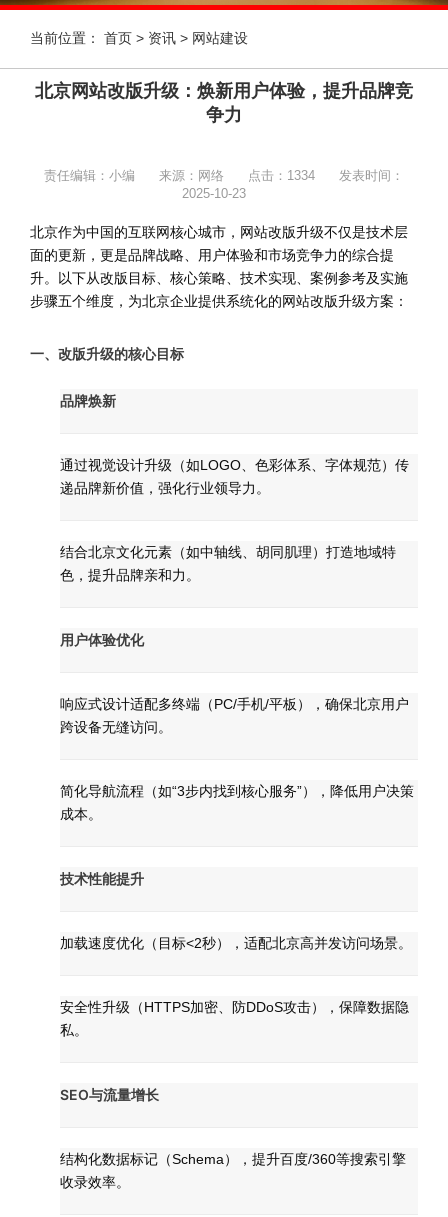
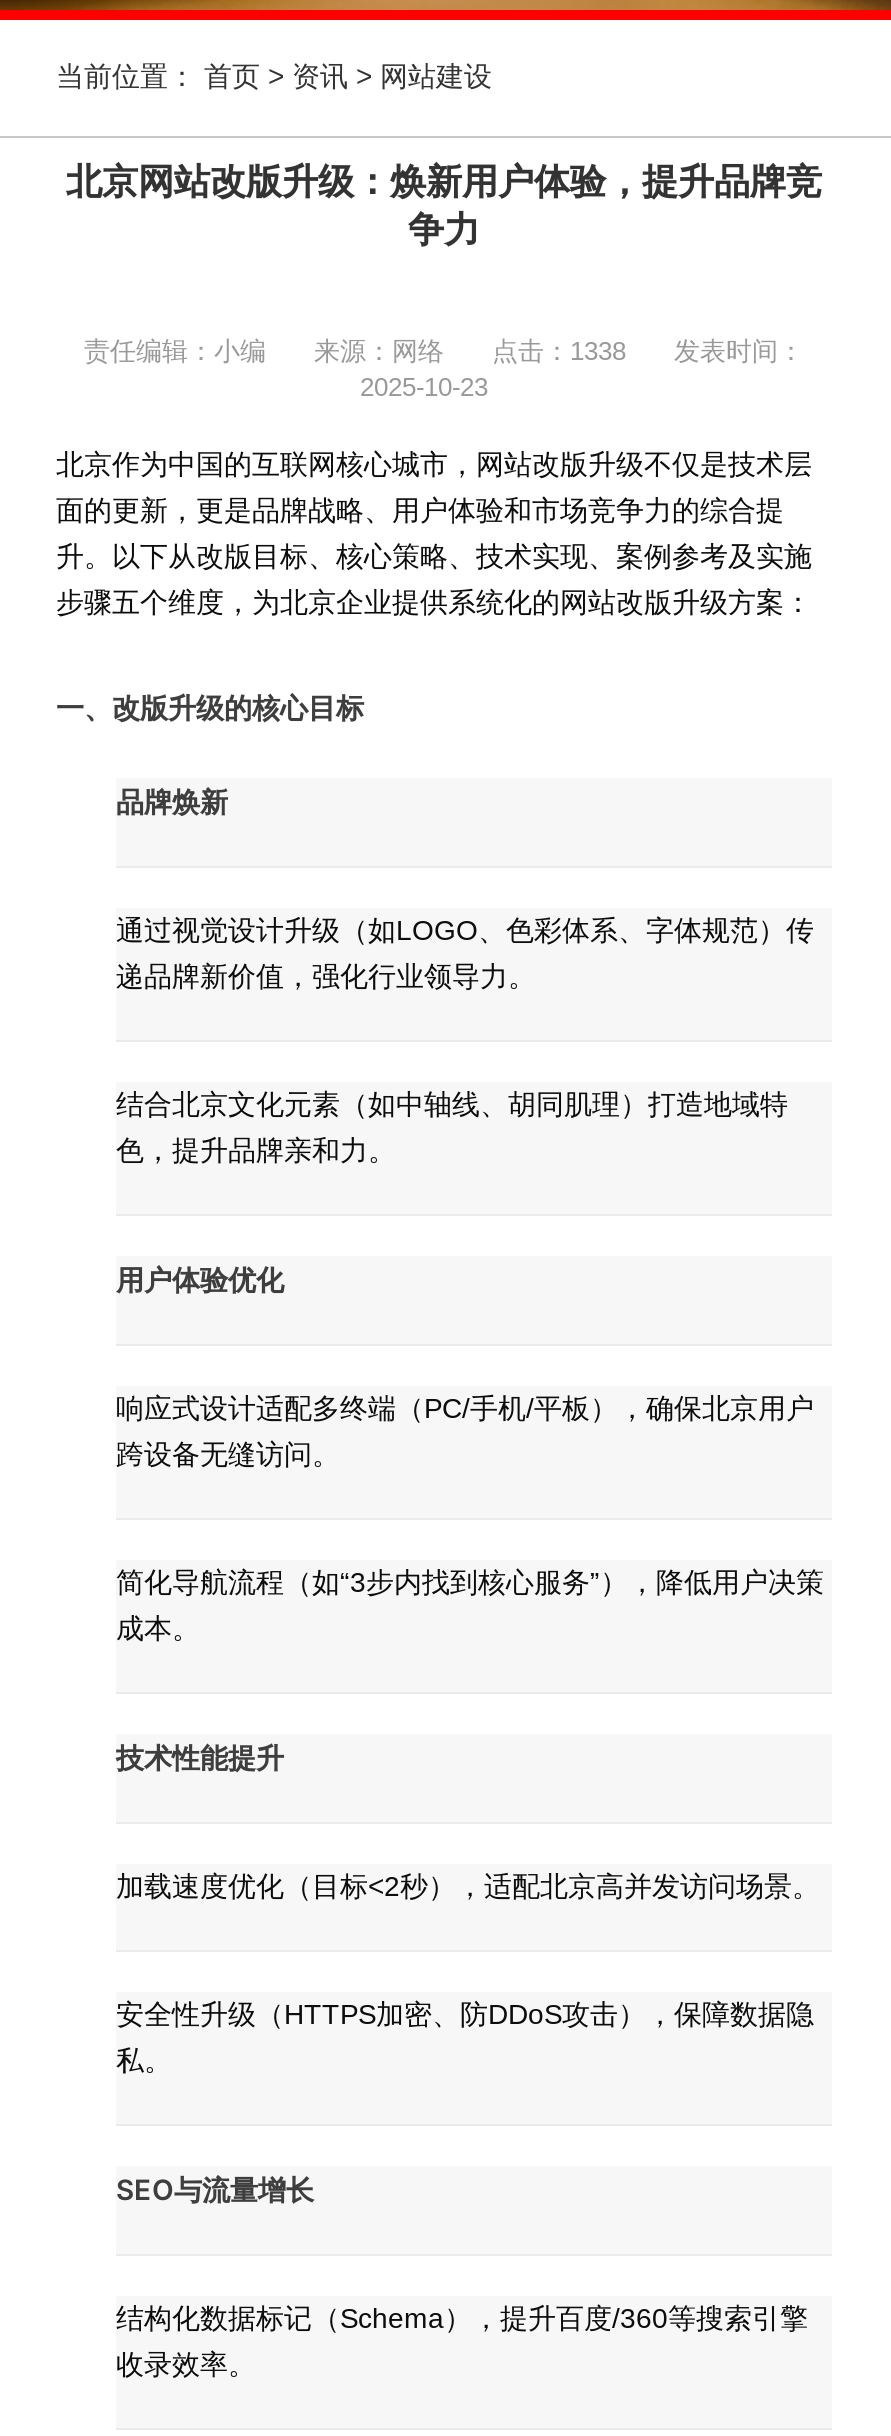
[44,168,404,183] 责任编辑：小编 来源：网络 点击：1334 发表时间： -> [84,336,804,366] 责任编辑：小编 来源：网络 点击：1338 发表时间：

